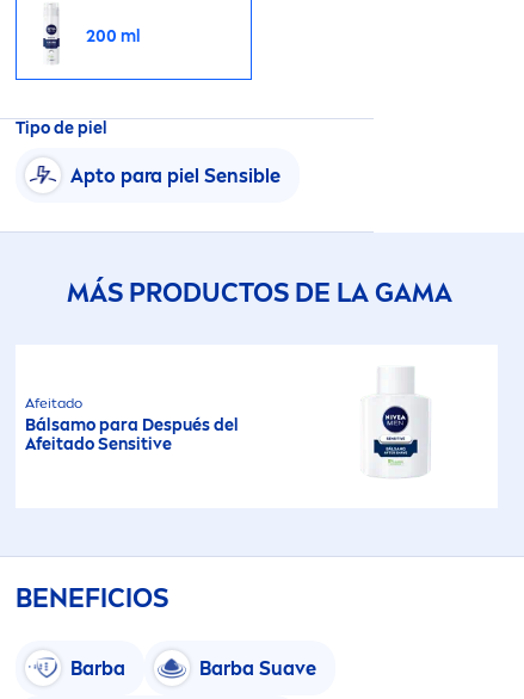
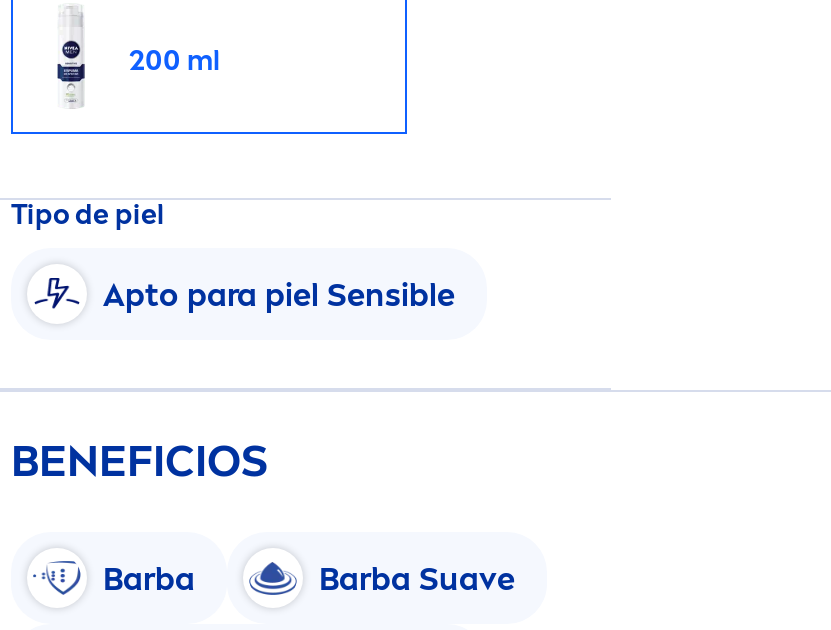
[66,277,452,309] MÁS PRODUCTOS DE LA GAMA -> none
[371,366,431,477] [image] -> none
[25,395,239,454] Afeitado | Bálsamo para Después del | Afeitado Sensitive -> none

